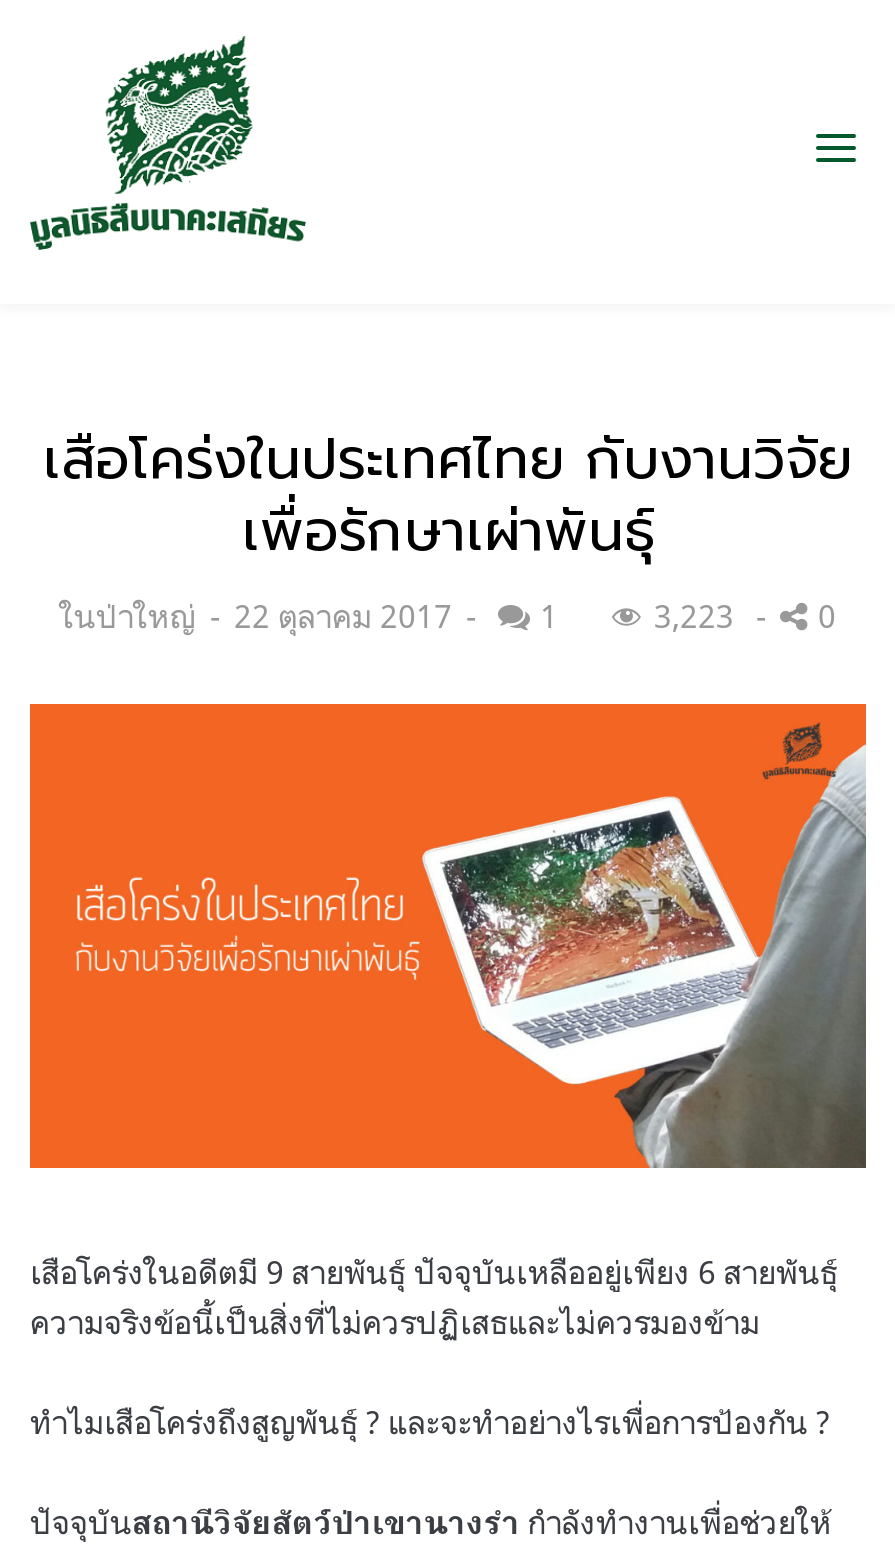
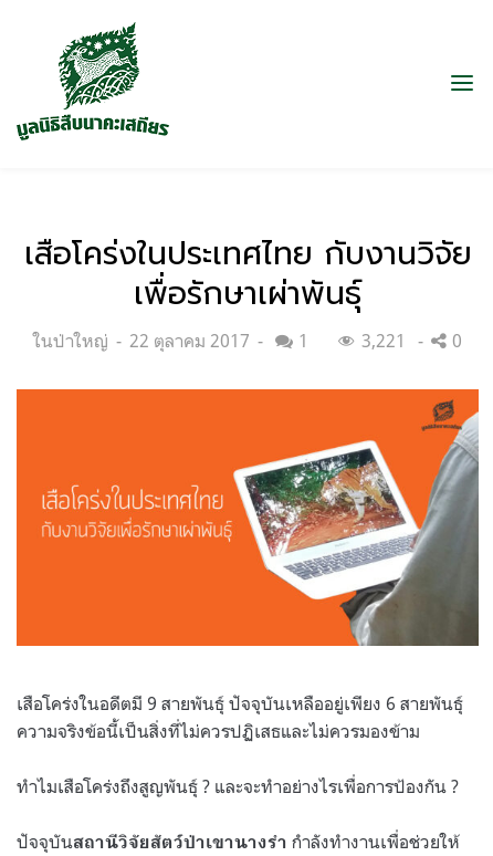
[654,596,734,636] 3,223 -> [361,330,406,352] 3,221

